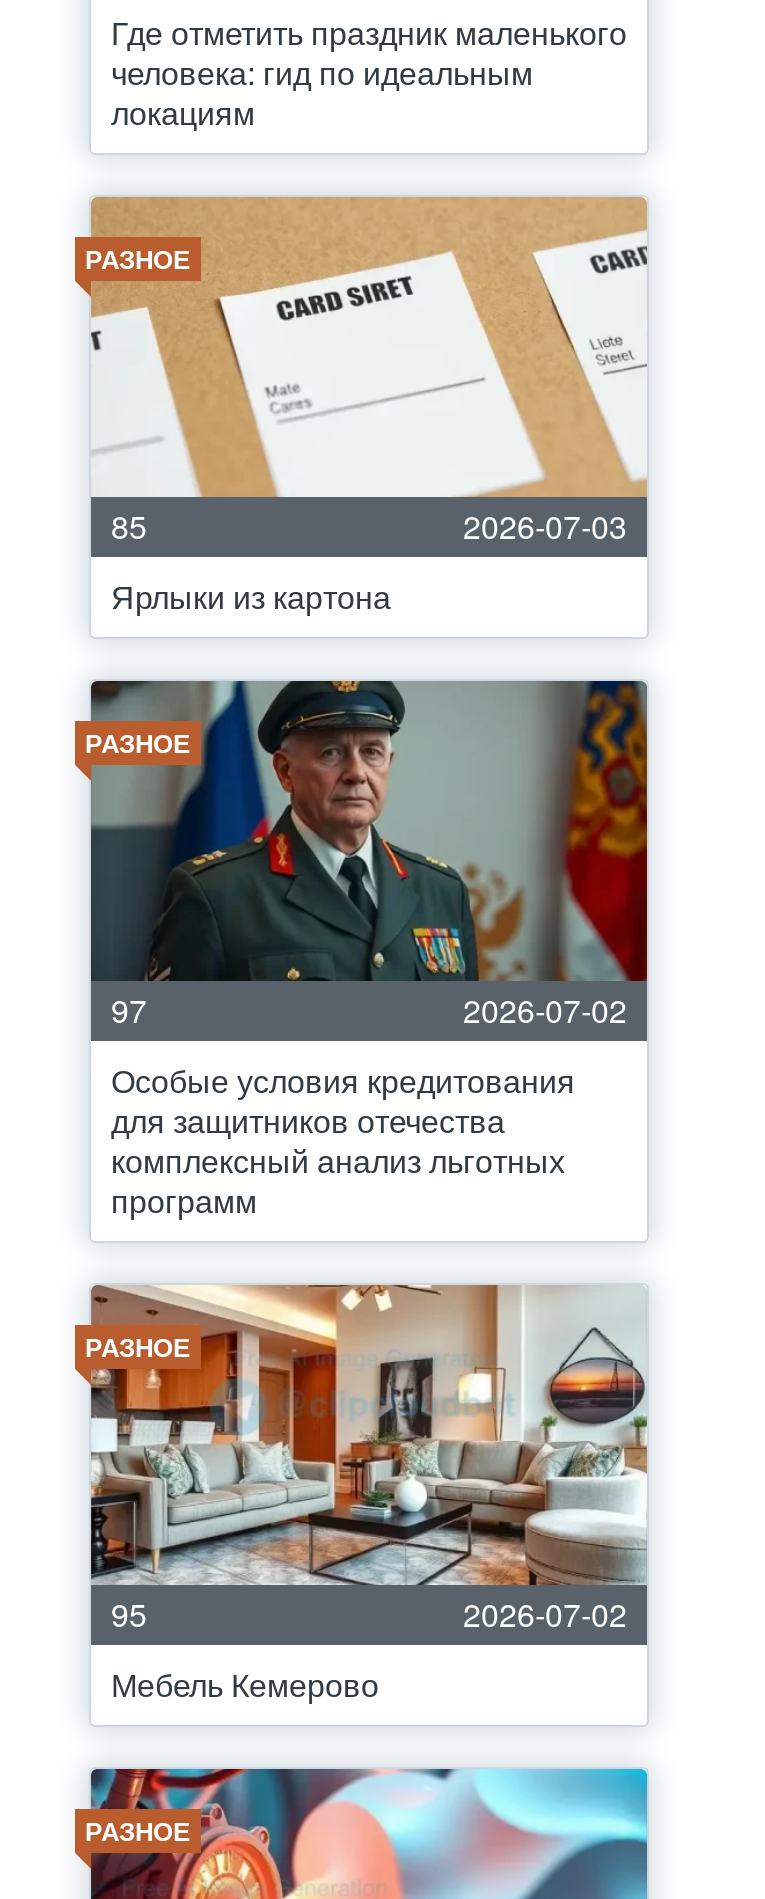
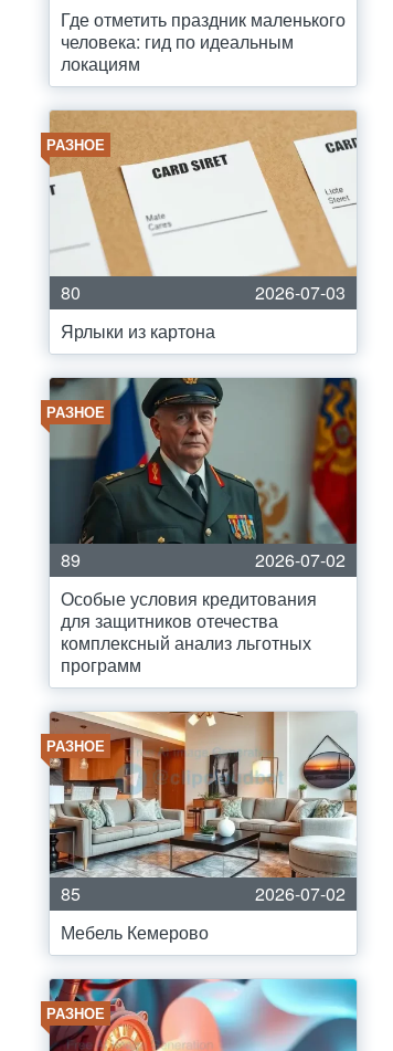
[111,503,147,549] 85 -> [61,280,81,305] 80
[111,987,147,1033] 97 -> [61,547,81,572] 89
[111,1591,147,1637] 95 -> [61,881,81,906] 85

